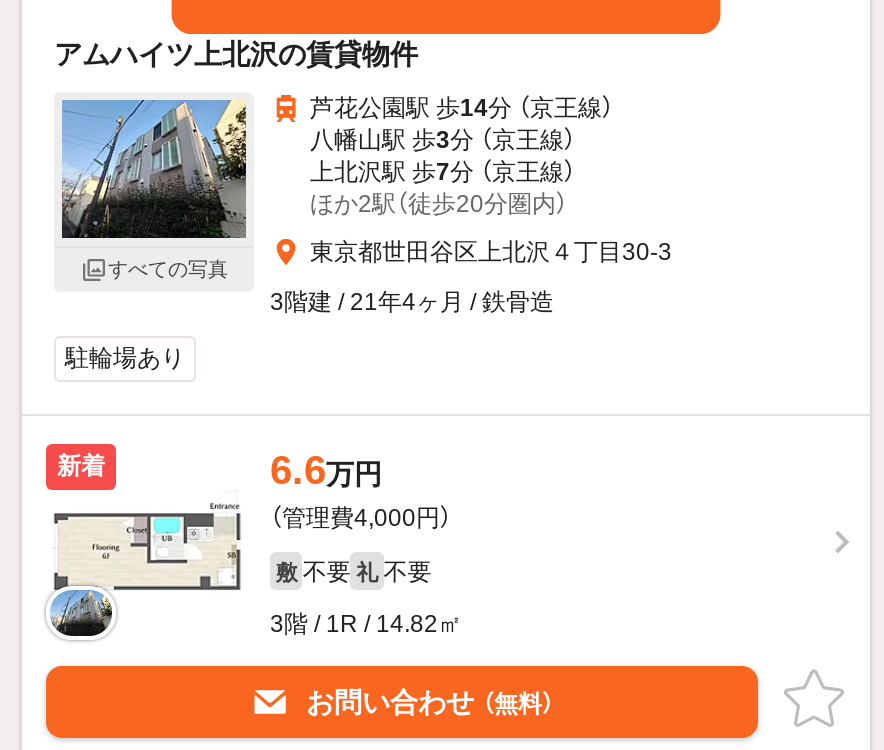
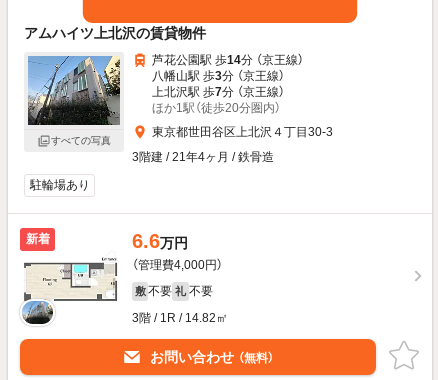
[310,191,568,219] ほか2駅（徒歩20分圏内） -> [152,101,281,115] ほか1駅（徒歩20分圏内）

